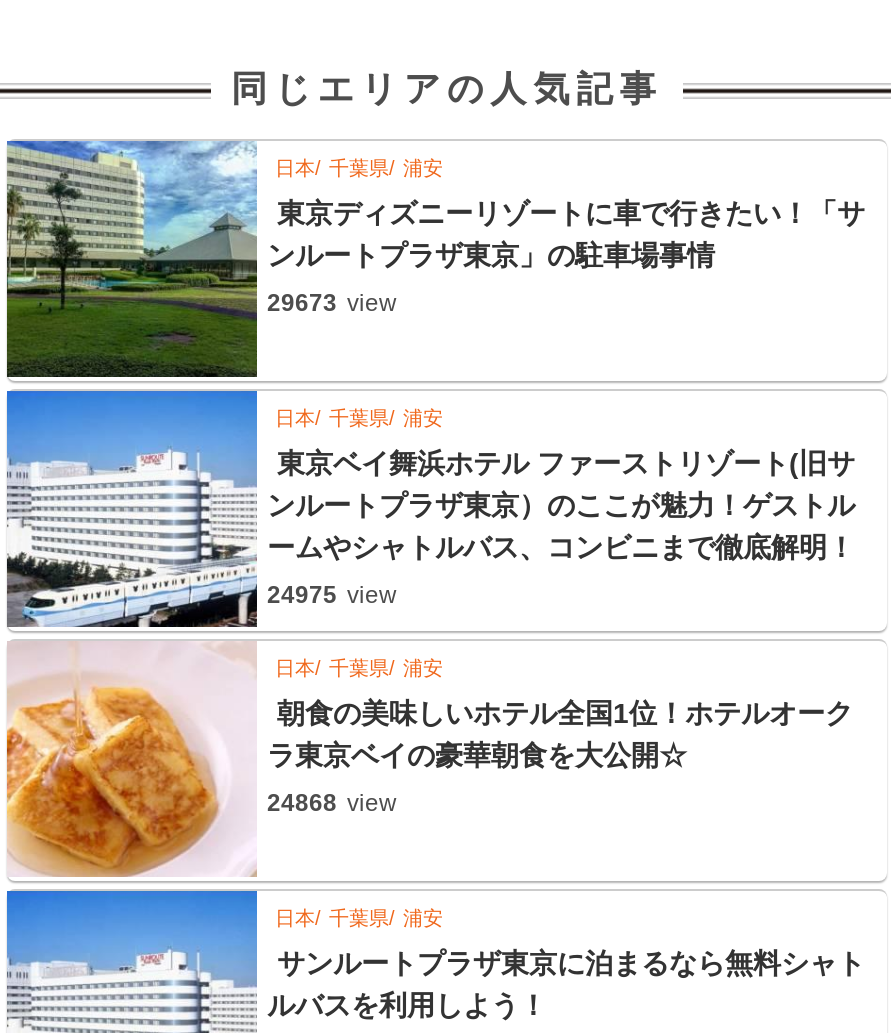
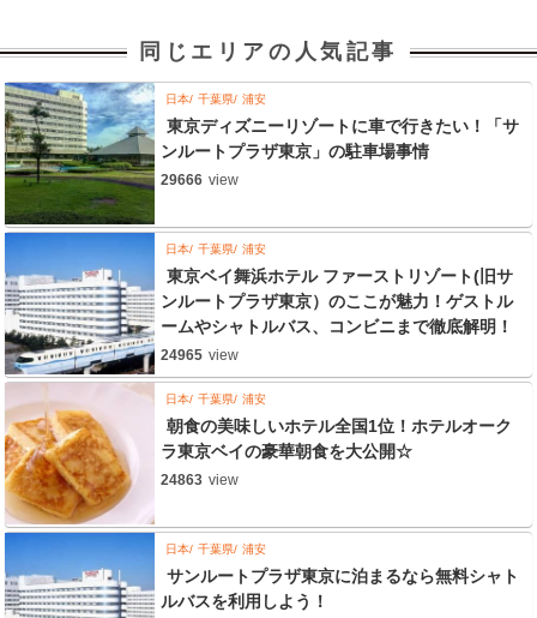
[267,289,397,317] 29673 view -> [161,172,239,188] 29666 view
[267,581,397,609] 24975 view -> [161,347,239,364] 24965 view
[267,789,397,817] 24868 view -> [161,472,239,488] 24863 view

